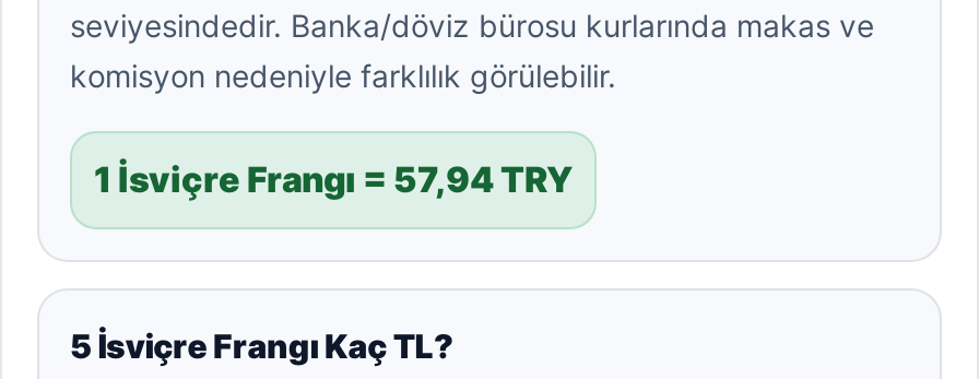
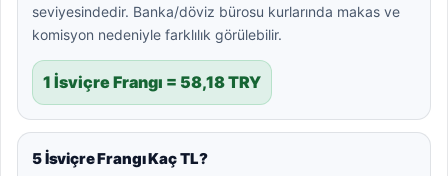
[94,157,573,201] 1 İsviçre Frangı = 57,94 TRY -> [43,72,261,92] 1 İsviçre Frangı = 58,18 TRY

